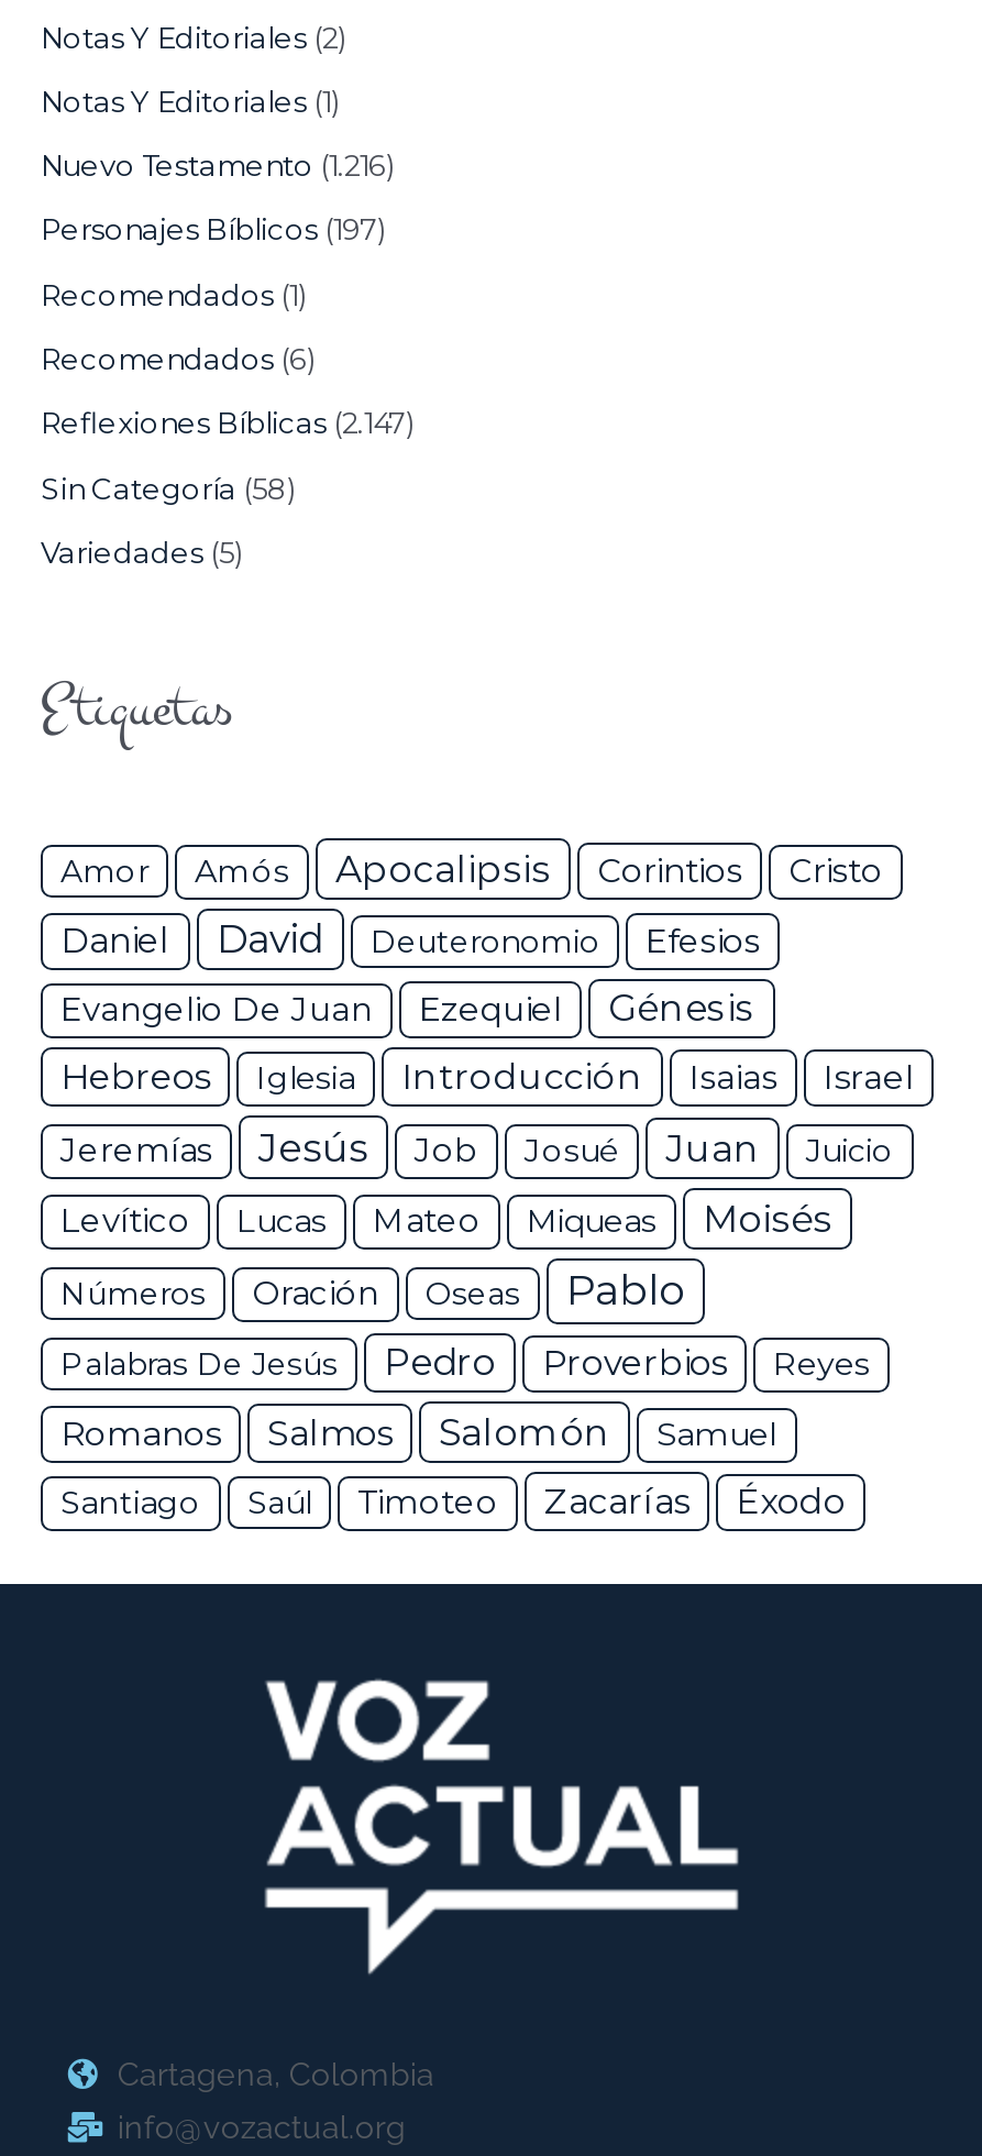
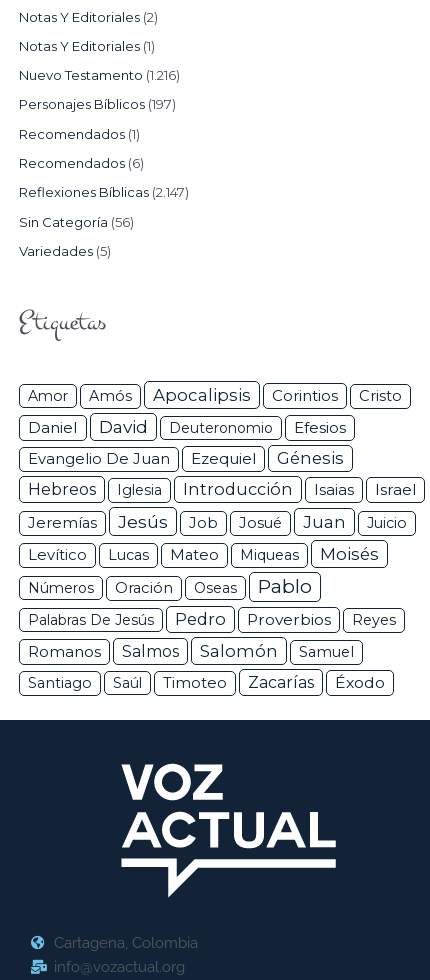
[41,470,296,505] Sin Categoría (58) -> [19,213,134,229] Sin Categoría (56)

